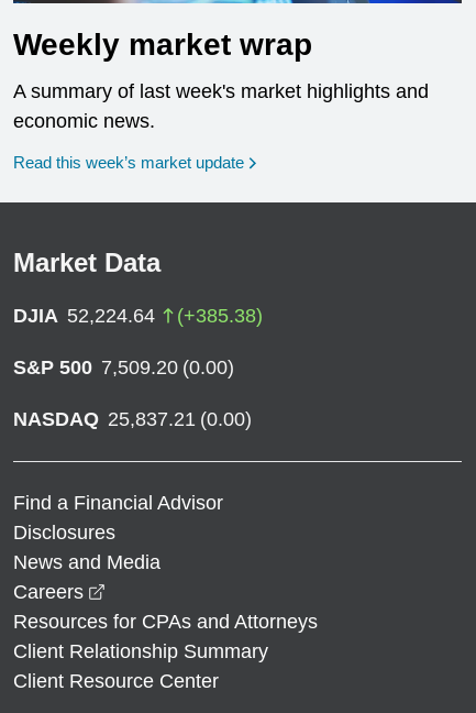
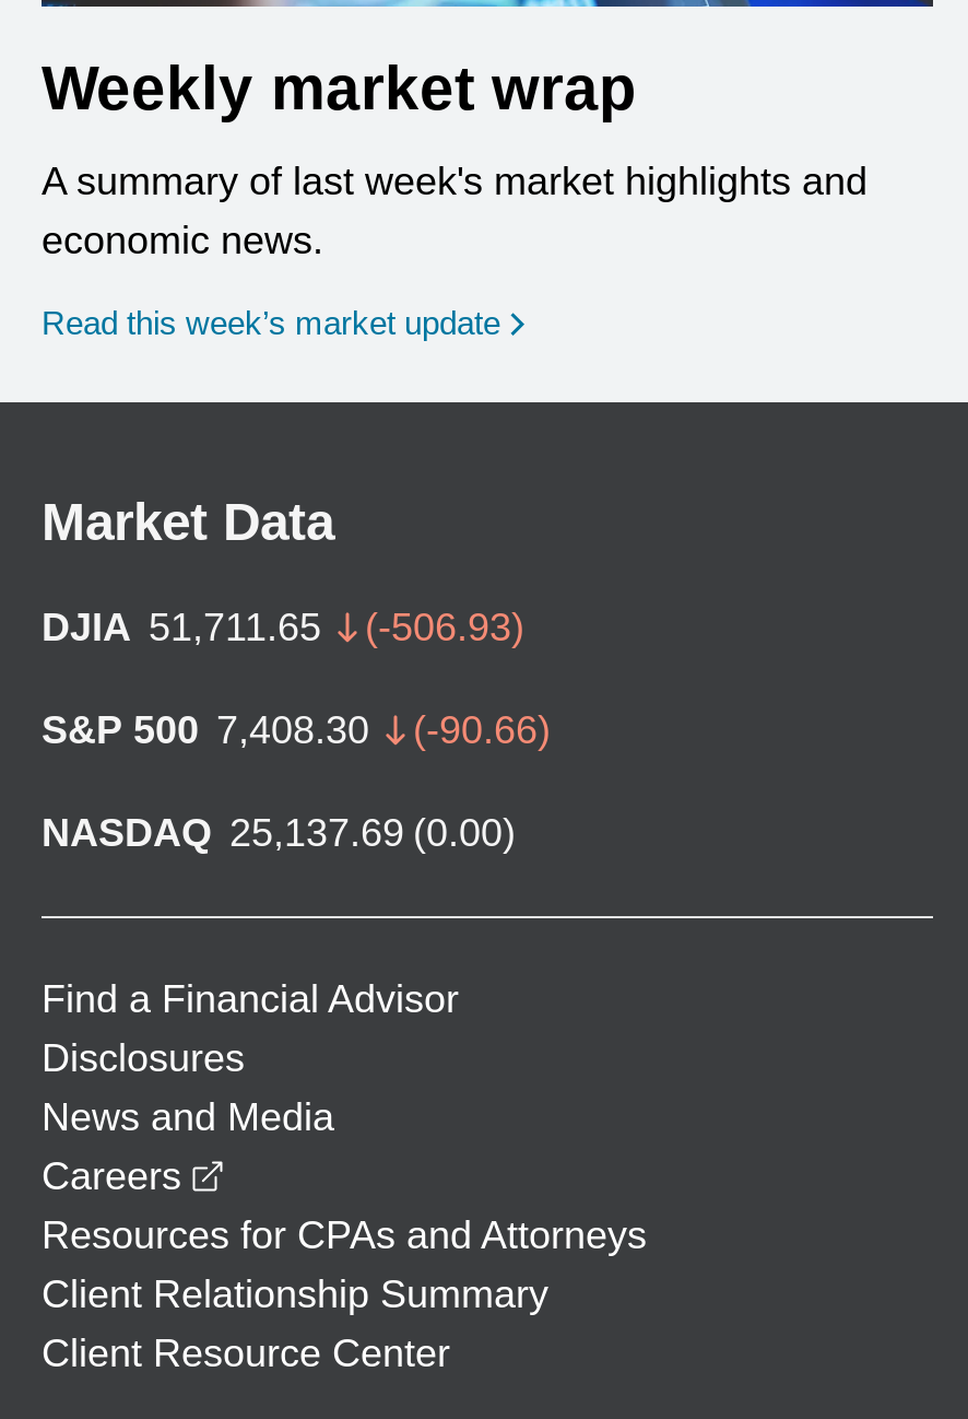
[13,305,263,327] DJIA 52,224.64 | (+385.38) -> [42,605,524,649] DJIA 51,711.65 | (-506.93)
[13,356,234,378] S&P 500 7,509.20 (0.00) -> [42,708,551,752] S&P 500 7,408.30 | (-90.66)
[13,408,252,430] NASDAQ 25,837.21 (0.00) -> [42,811,516,854] NASDAQ 25,137.69 (0.00)

